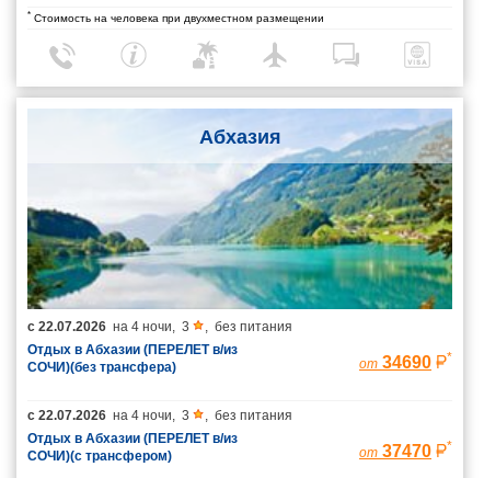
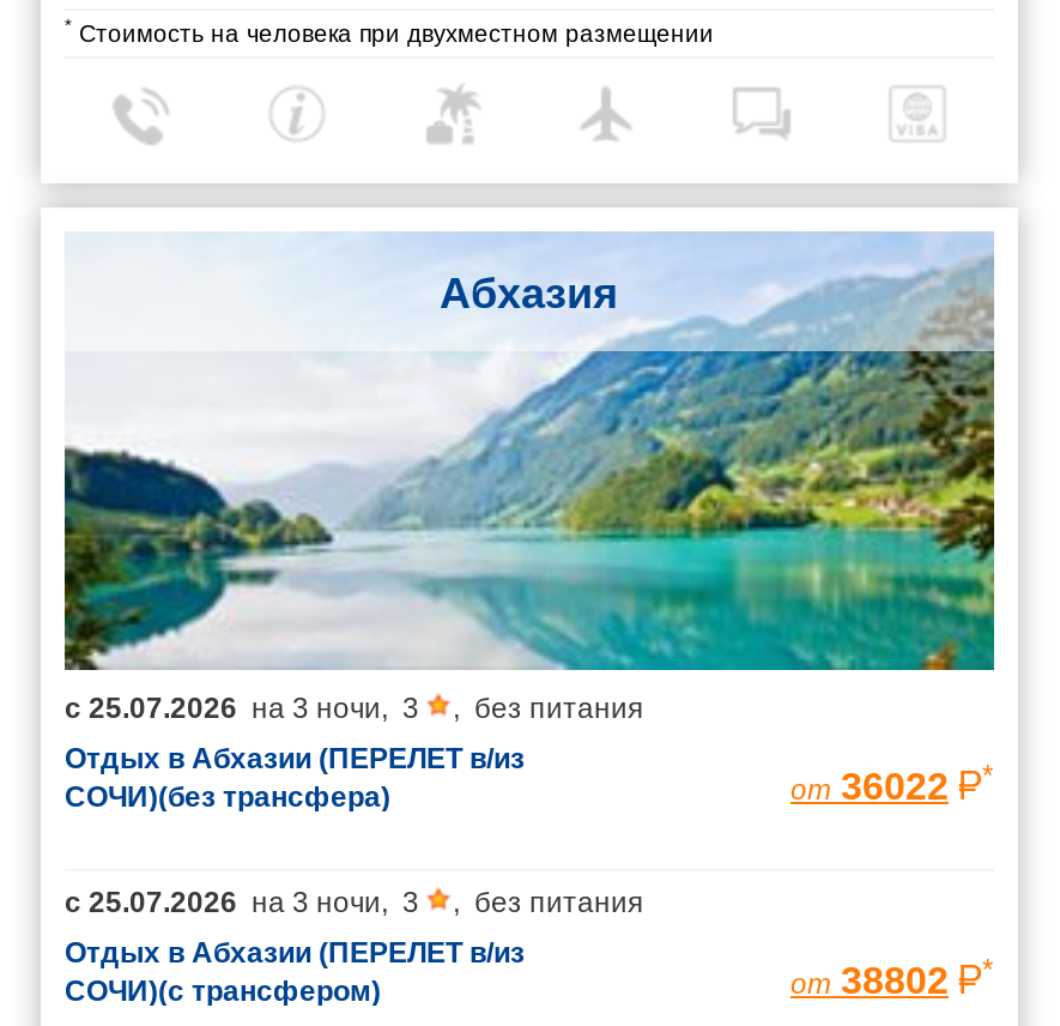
[27,319,292,335] с 22.07.2026 на 4 ночи, 3 , без питания -> [65,692,644,726] с 25.07.2026 на 3 ночи, 3 , без питания
[359,353,431,372] от 34690 -> [791,766,949,807] от 36022
[27,408,292,423] с 22.07.2026 на 4 ночи, 3 , без питания -> [65,886,644,920] с 25.07.2026 на 3 ночи, 3 , без питания
[359,442,431,461] от 37470 -> [791,961,949,1001] от 38802

